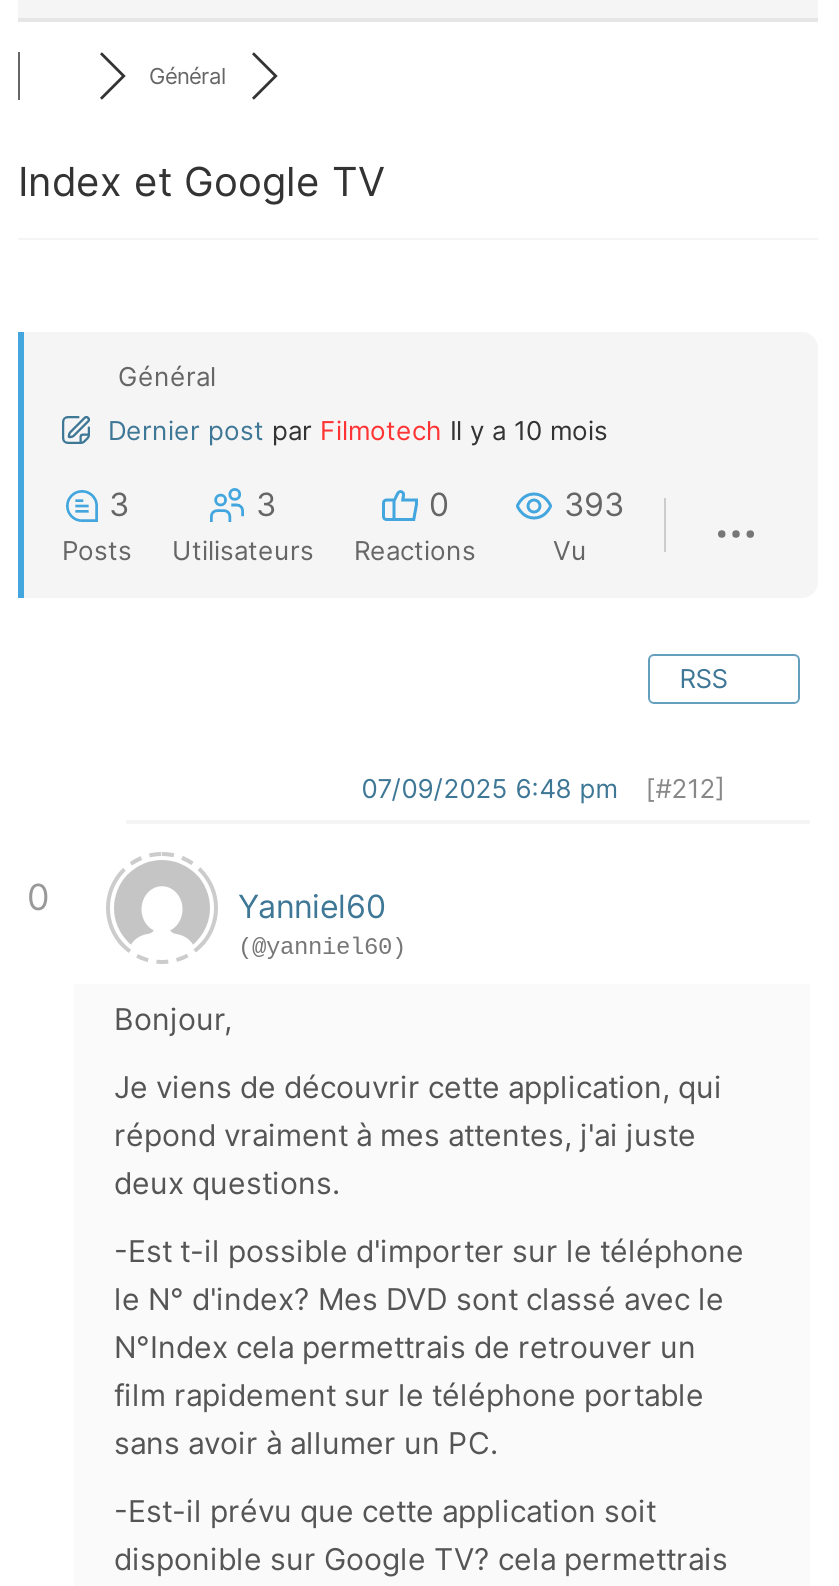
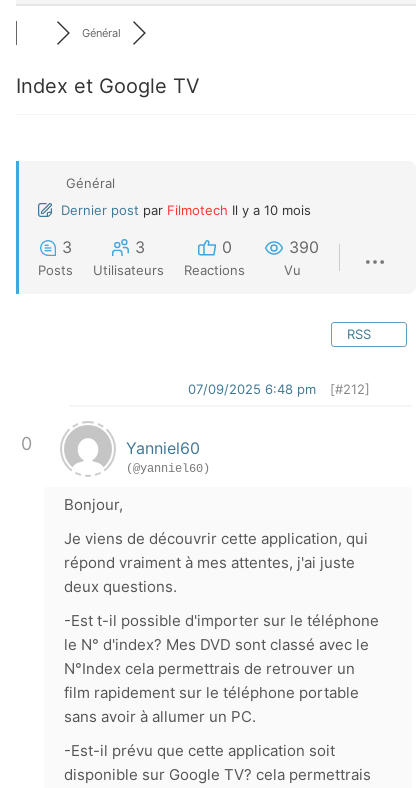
[564,484,624,524] 393 -> [289,237,319,257] 390

